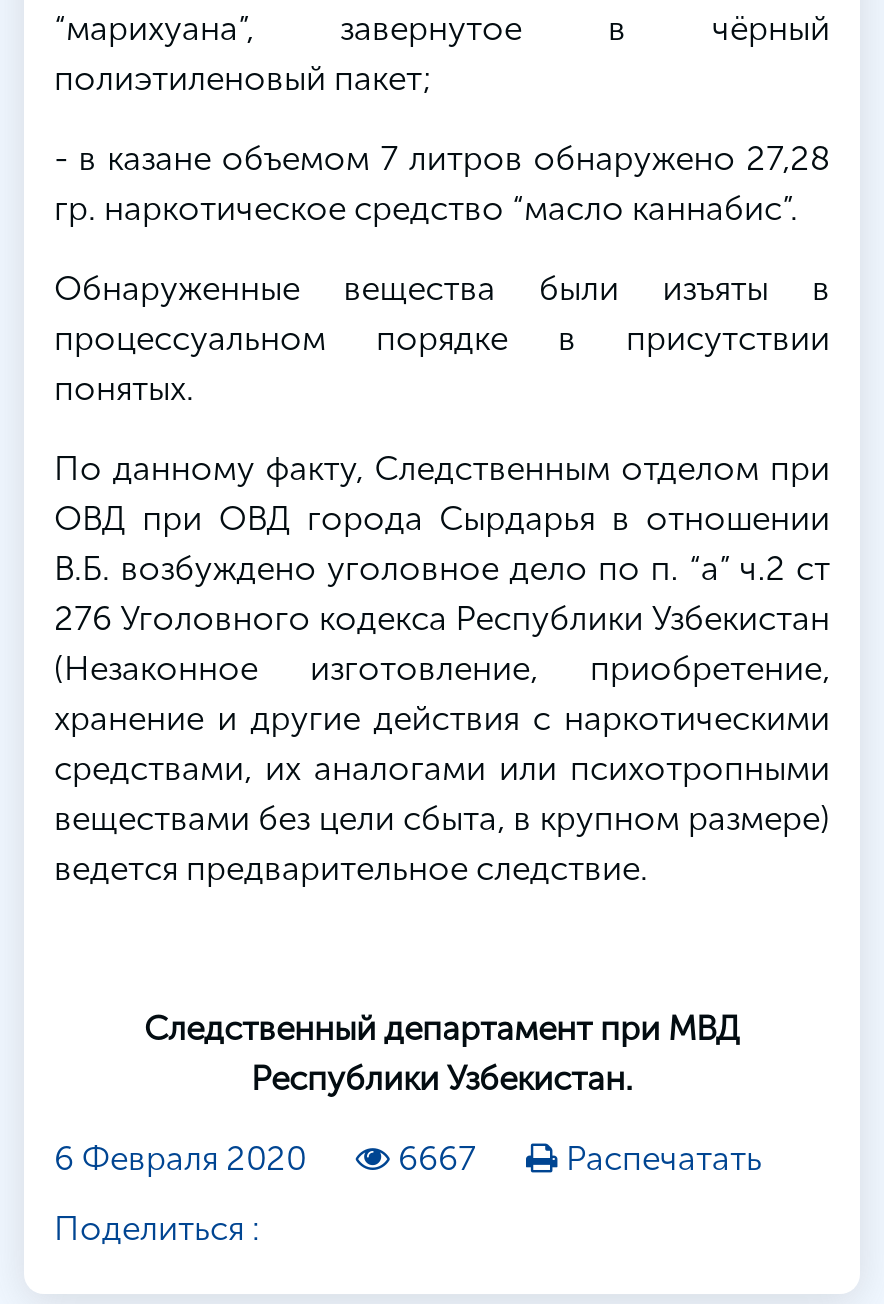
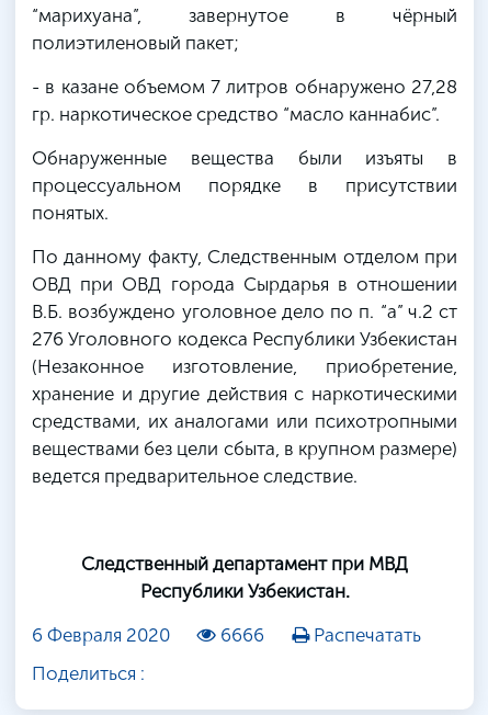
[390,1139,476,1179] 6667 -> [216,625,264,646] 6666

